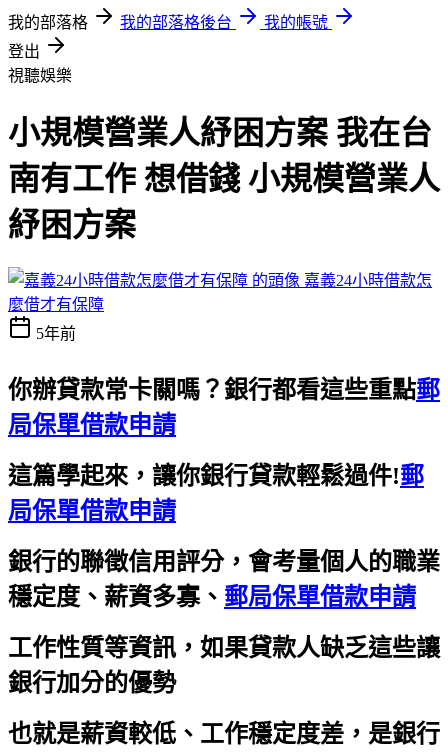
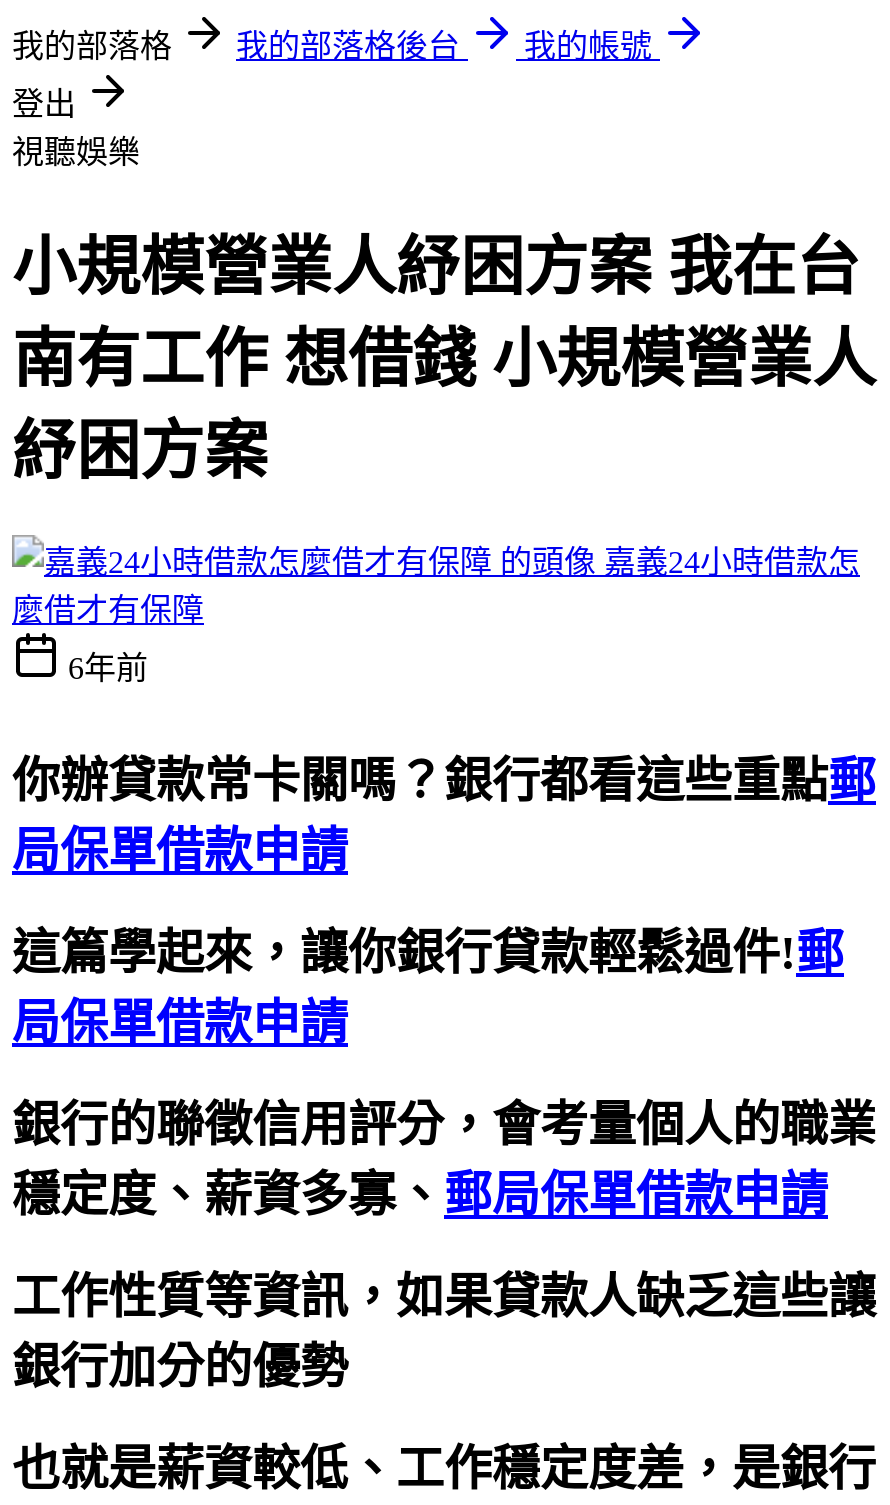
[36,325,76,342] 5年前 -> [68,651,148,685] 6年前

